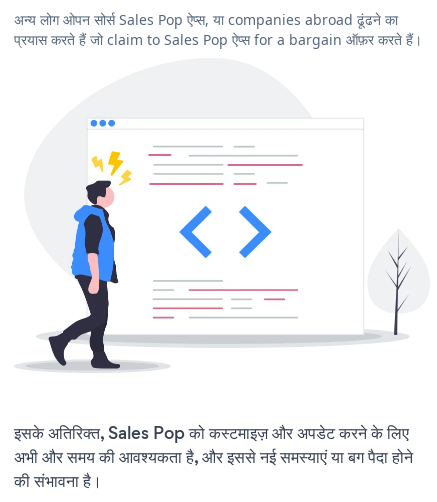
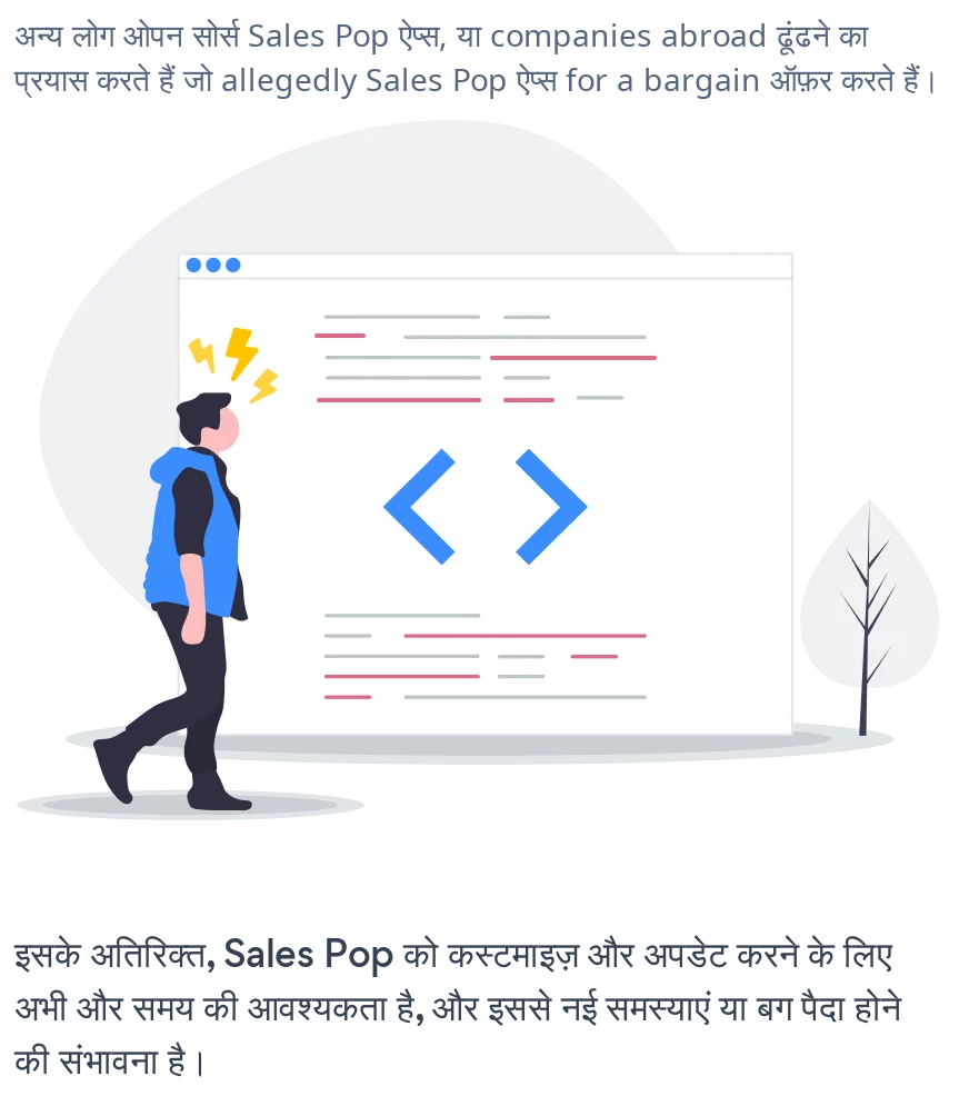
[14,30,422,49] प्रयास करते हैं जो claim to Sales Pop ऐप्स for a bargain ऑफ़र करते हैं। -> [14,57,939,99] प्रयास करते हैं जो allegedly Sales Pop ऐप्स for a bargain ऑफ़र करते हैं।

